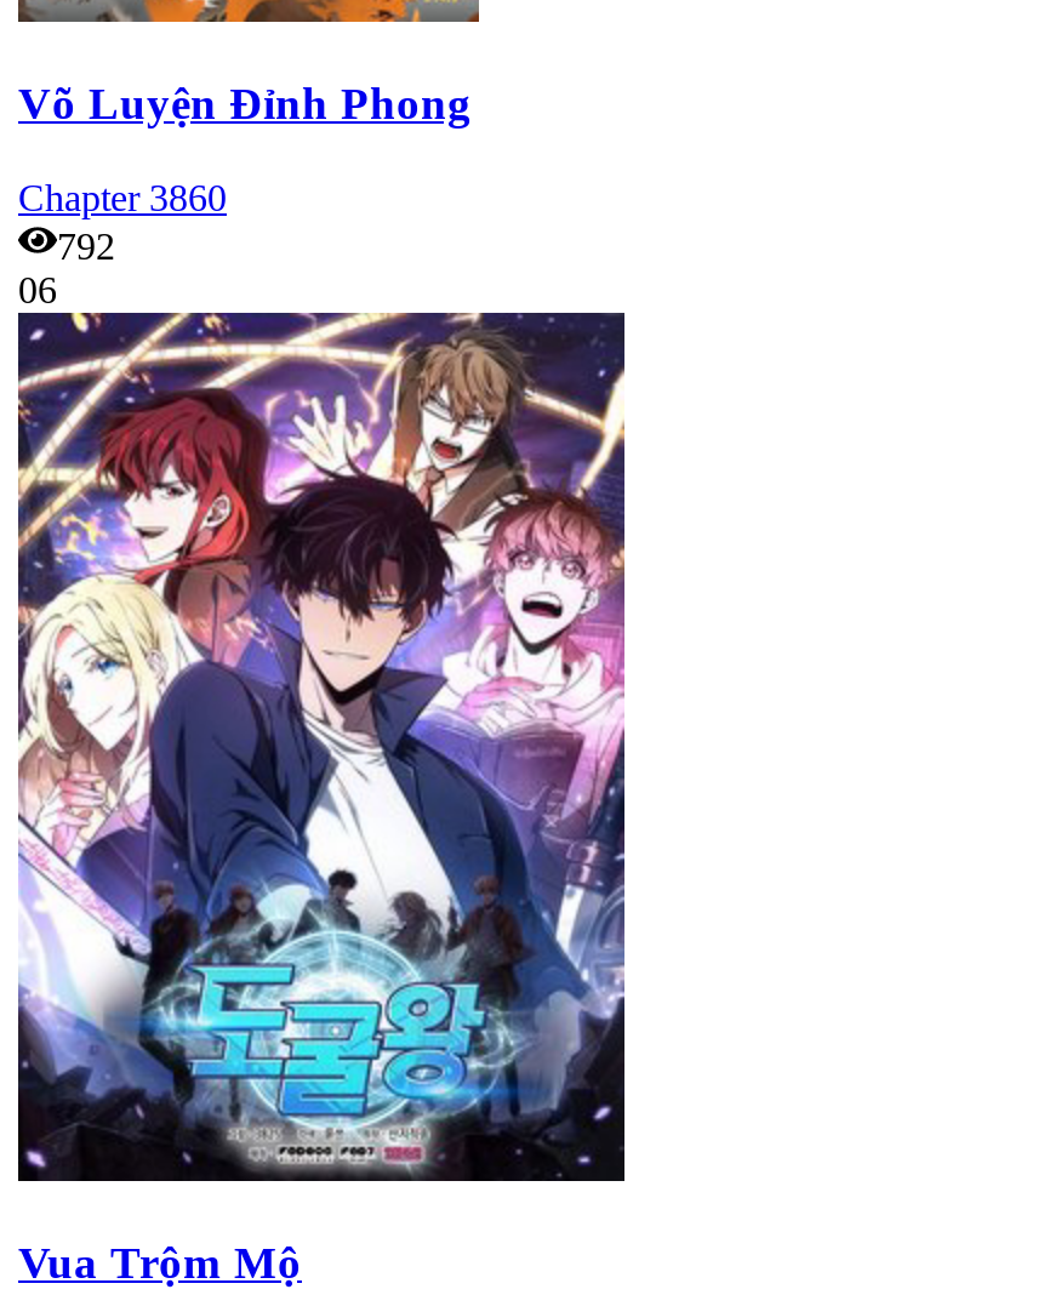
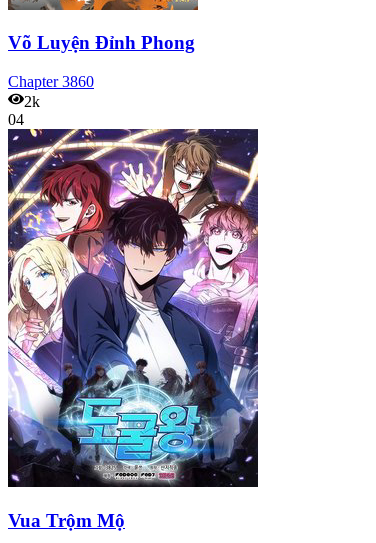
[18,226,115,310] 792 | 06 -> [8,93,40,128] 2k | 04

